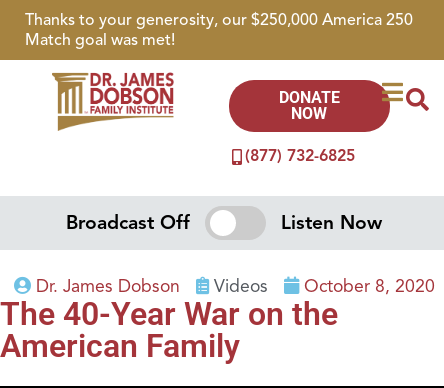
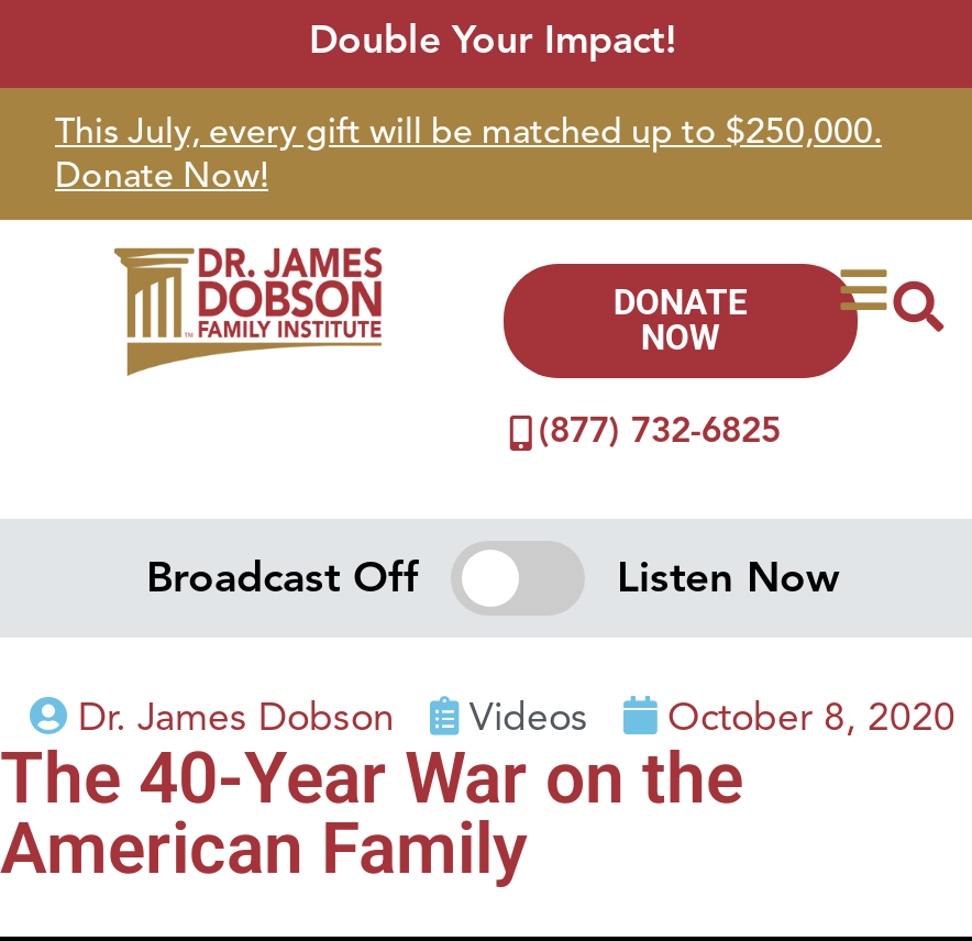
[25,10,413,50] Thanks to your generosity, our $250,000 America 250 | Match goal was met! -> [55,15,882,198] Double Your Impact! | This July, every gift will be matched up to $250,000. | Donate Now!

